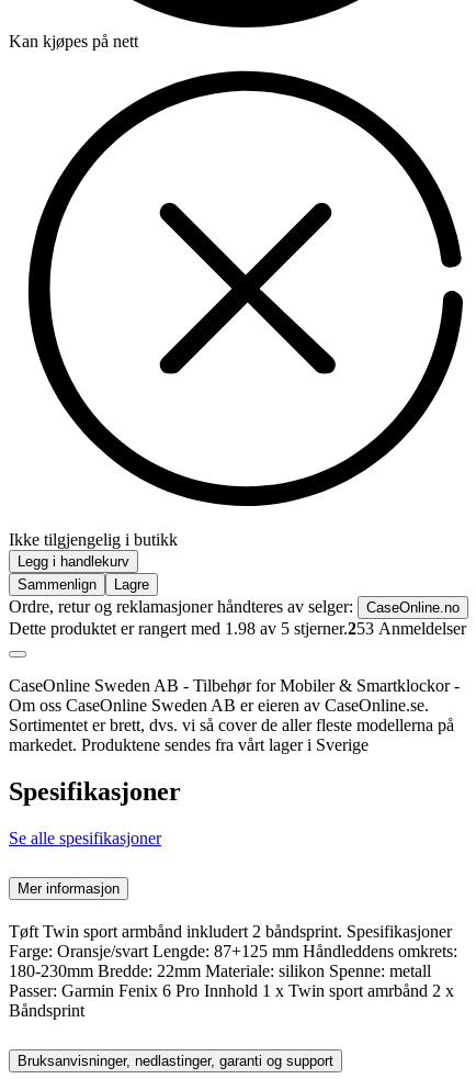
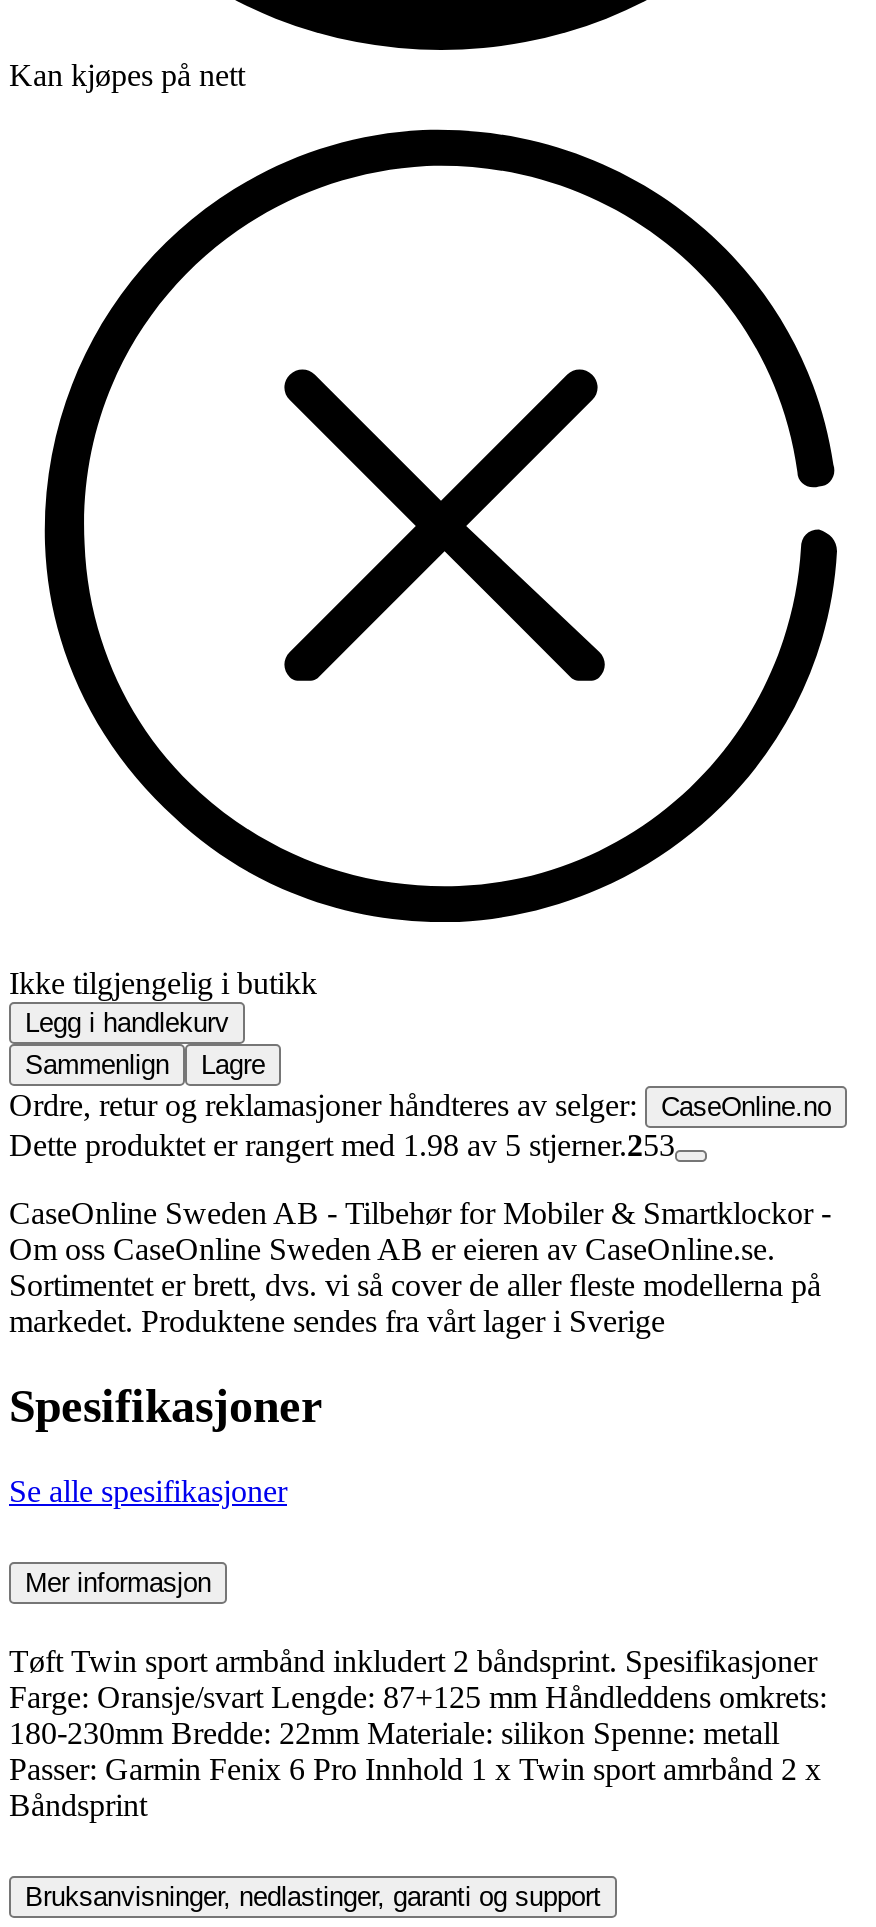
[9,619,466,638] Dette produktet er rangert med 1.98 av 5 stjerner.253 Anmeldelser -> [9,1128,675,1162] Dette produktet er rangert med 1.98 av 5 stjerner.253

